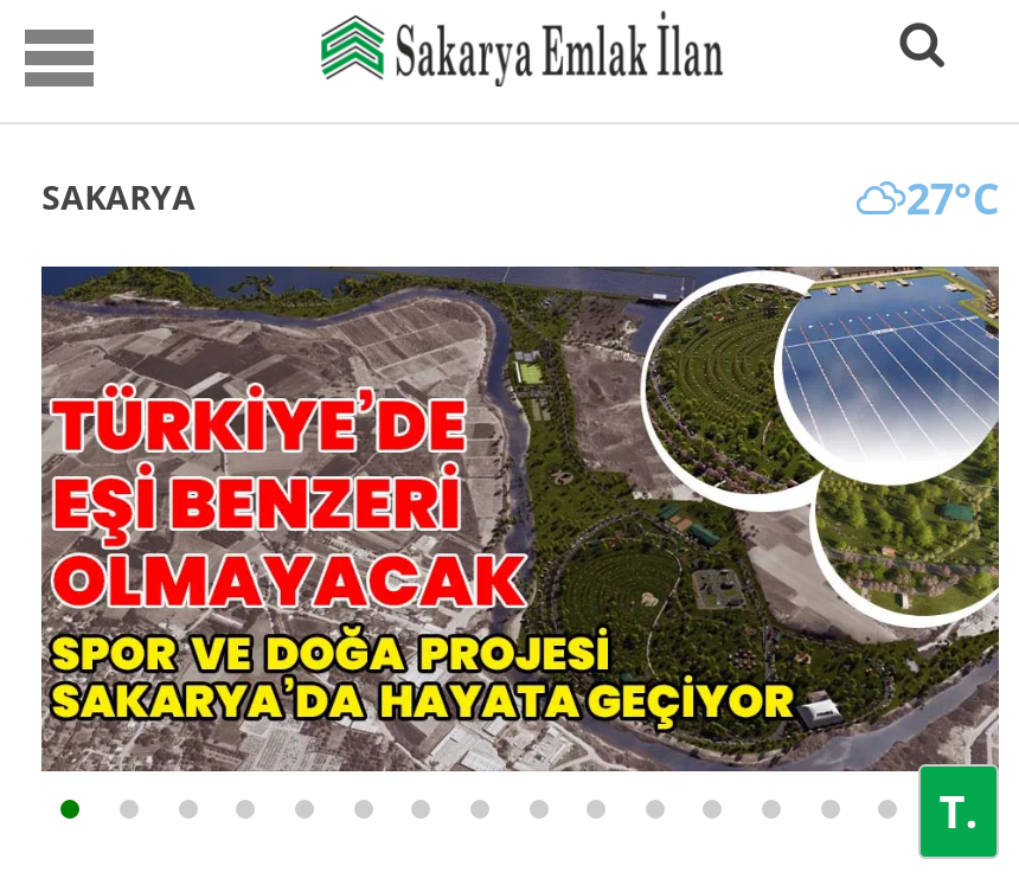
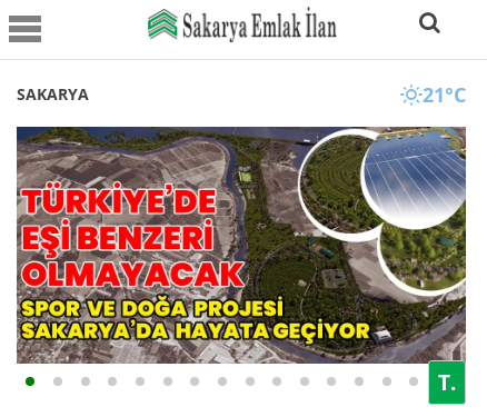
[906,169,999,226] 27°C -> [422,81,466,108] 21°C

